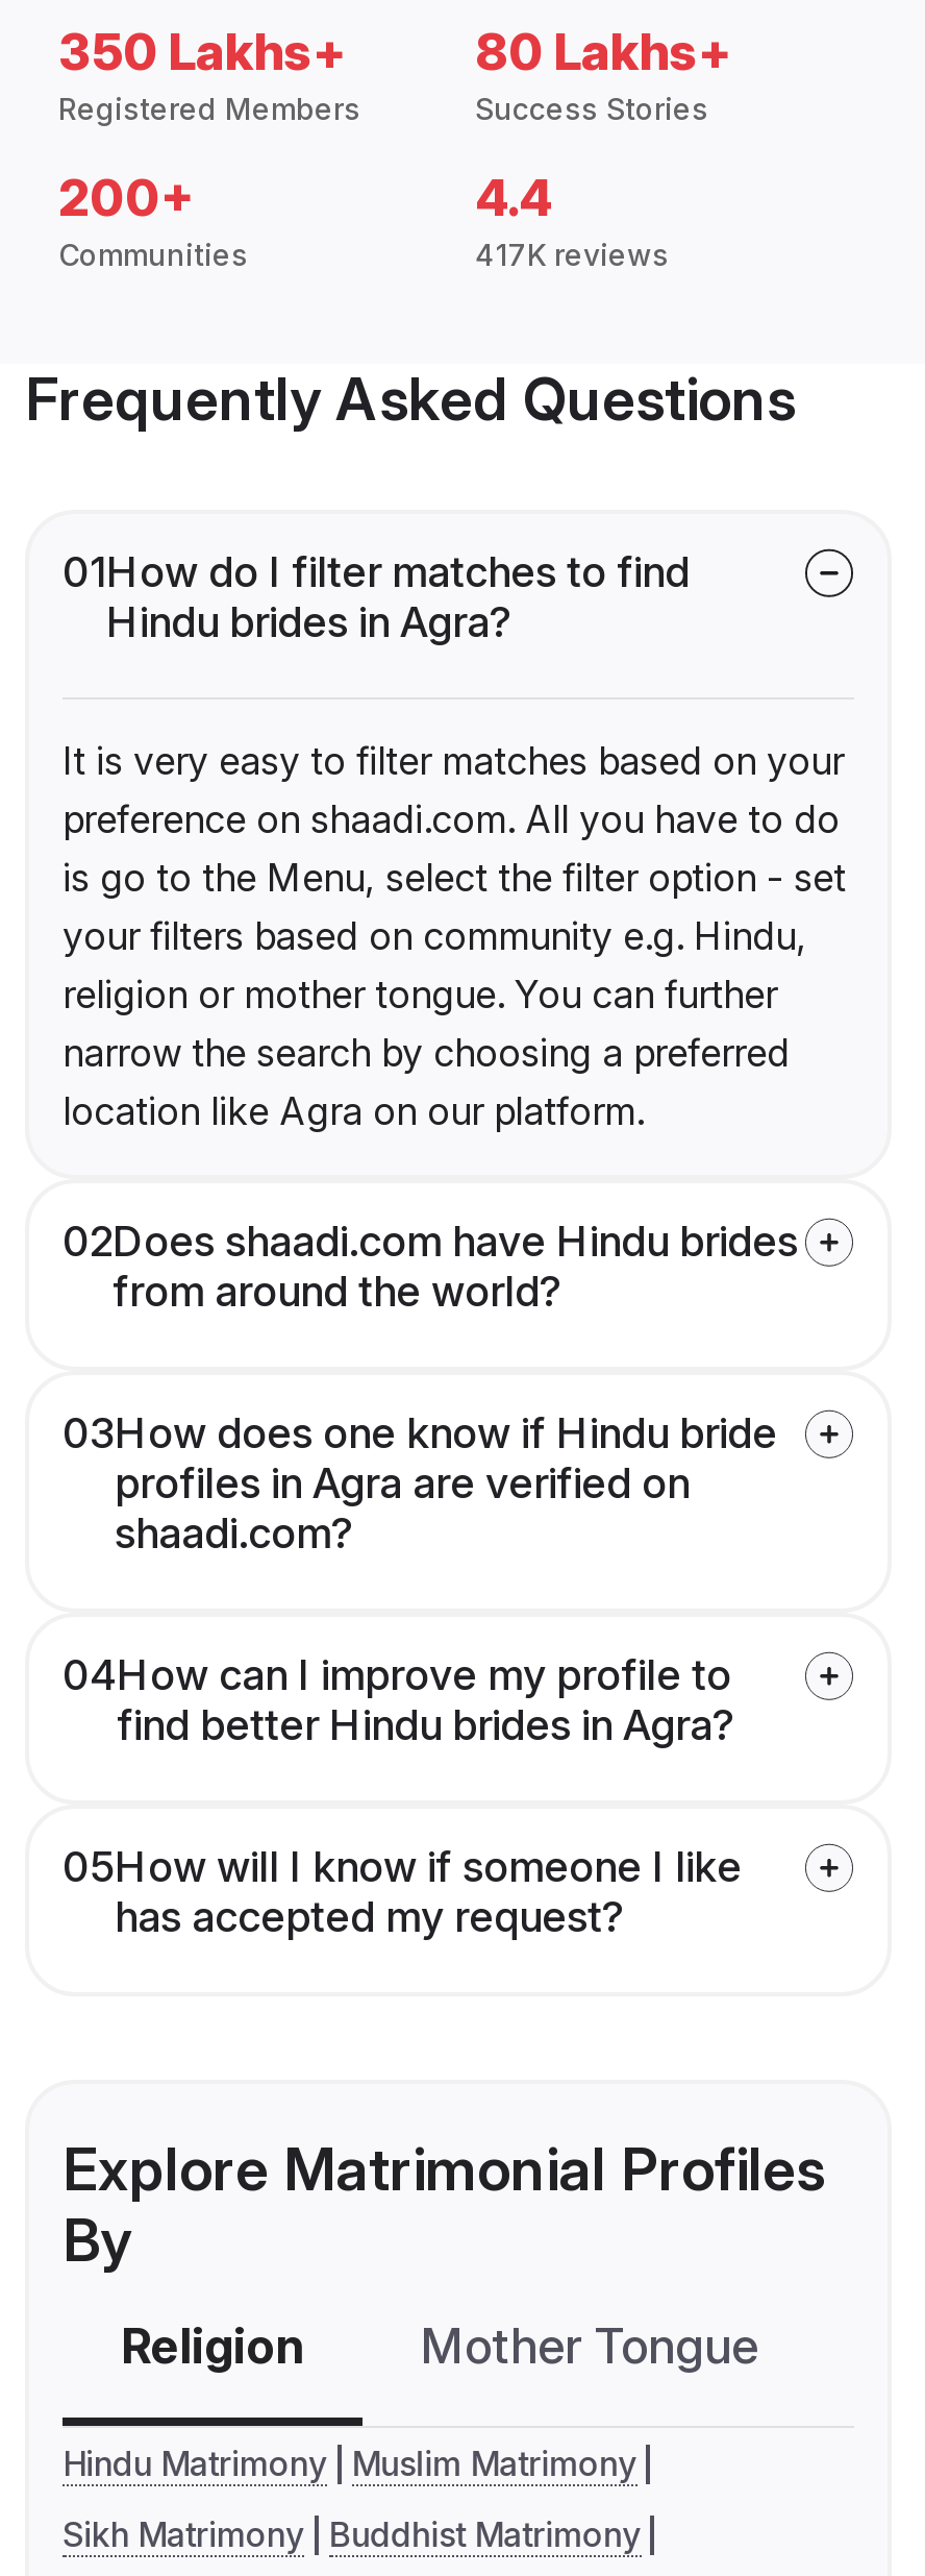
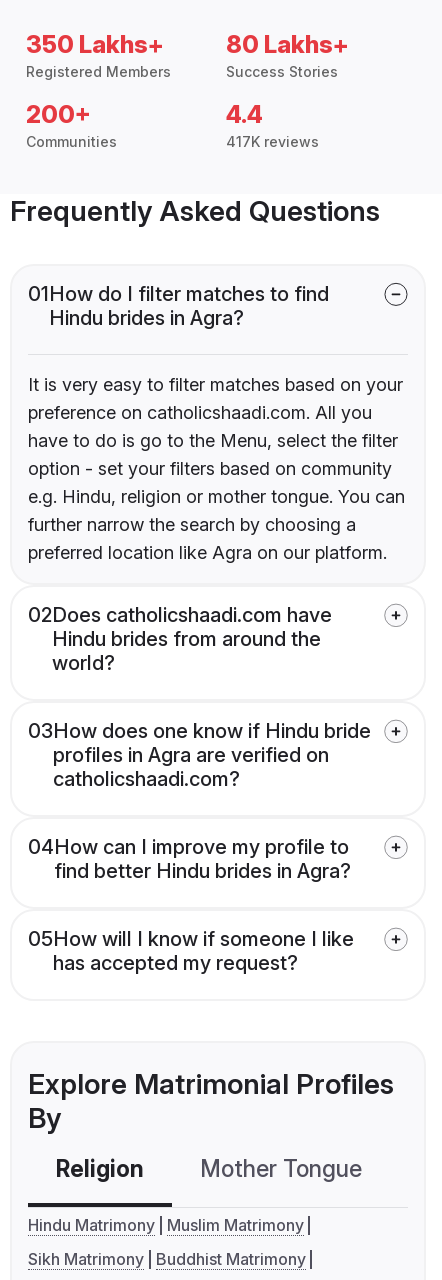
[63,798,846,1134] preference on shaadi.com. All you have to do | is go to the Menu, select the filter option - set | your filters based on community e.g. Hindu, | religion or mother tongue. You can further | narrow the search by choosing a preferred | location like Agra on our platform. -> [28,402,405,563] preference on catholicshaadi.com. All you | have to do is go to the Menu, select the filter | option - set your filters based on community | e.g. Hindu, religion or mother tongue. You can | further narrow the search by choosing a | preferred location like Agra on our platform.
[63,1217,798,1317] 02Does shaadi.com have Hindu brides | from around the world? -> [28,603,332,675] 02Does catholicshaadi.com have | Hindu brides from around the | world?
[115,1509,354,1559] shaadi.com? -> [53,767,240,791] catholicshaadi.com?

